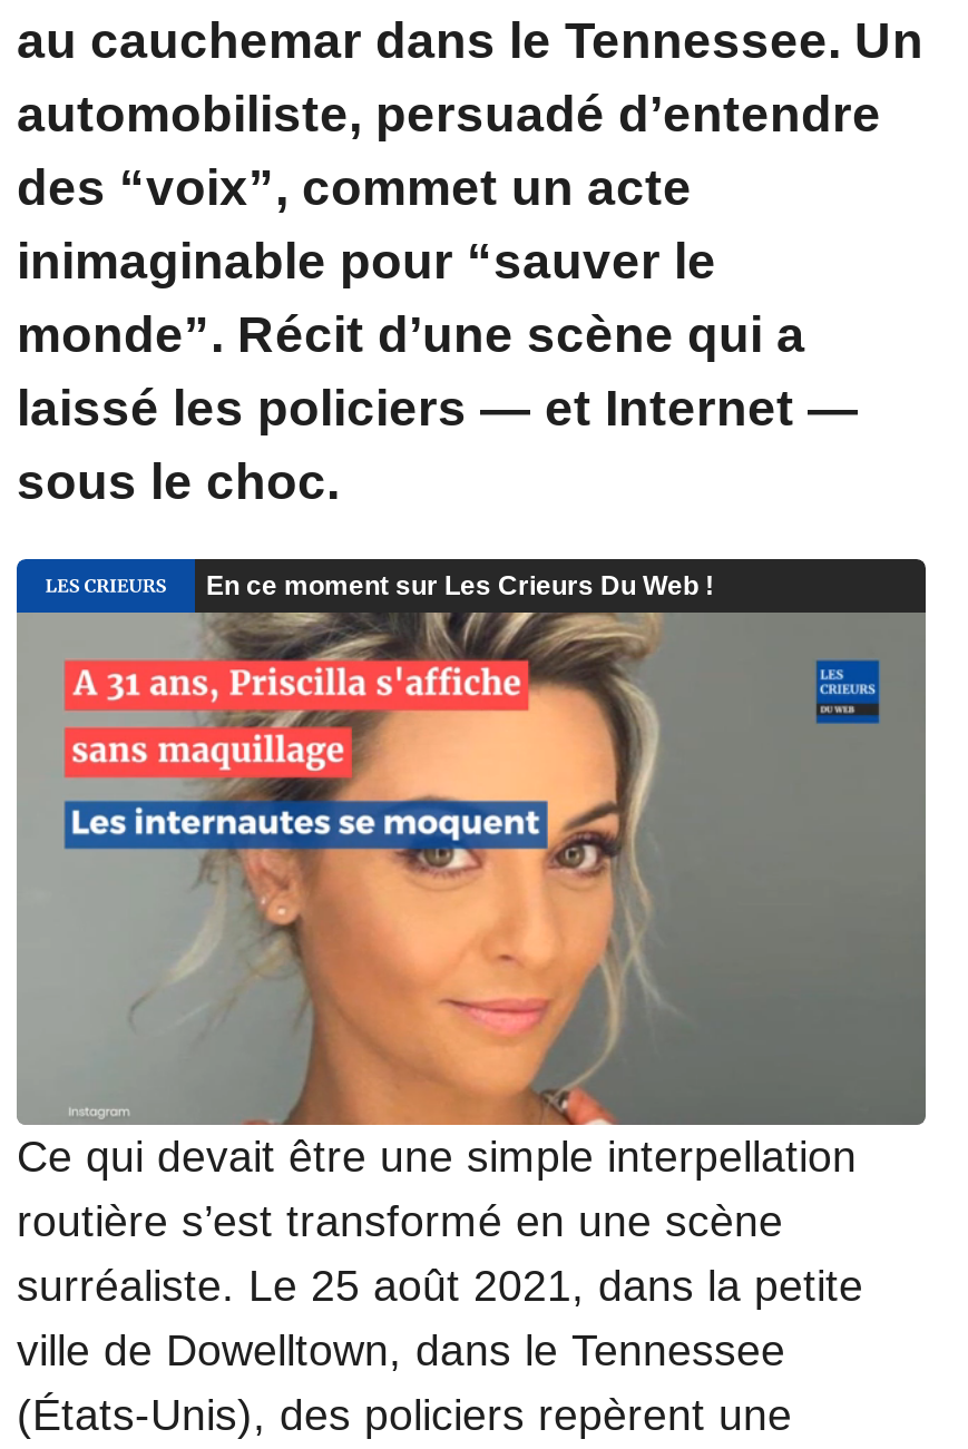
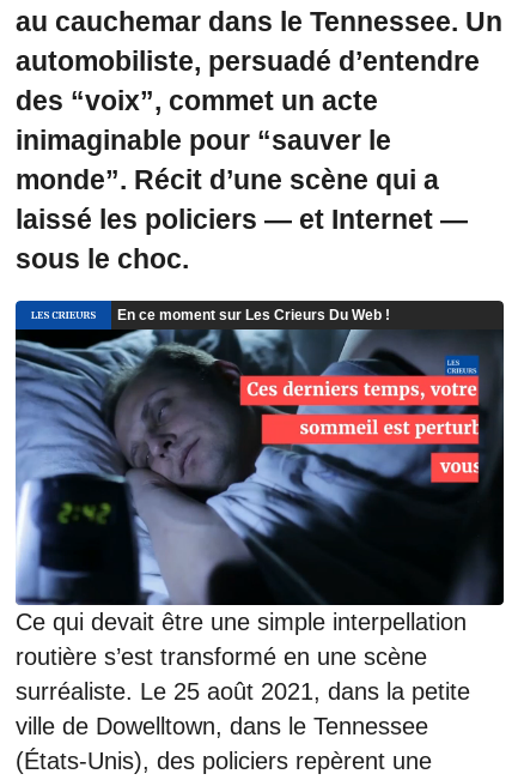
[14,610,928,1127] [image] -> [16,328,505,606] [image]

